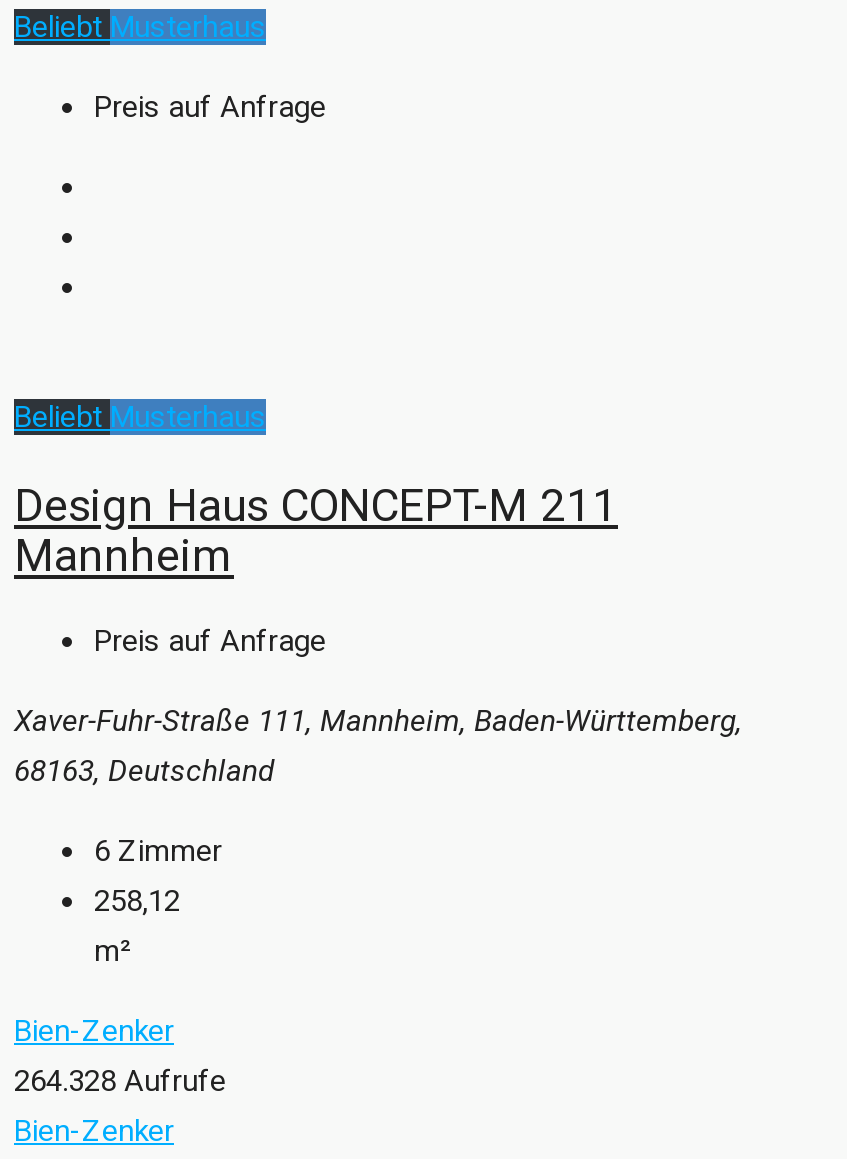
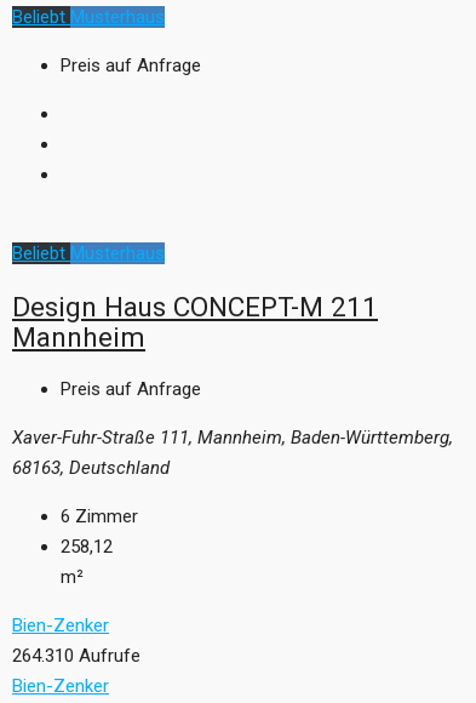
[14,1064,226,1100] 264.328 Aufrufe -> [12,645,140,667] 264.310 Aufrufe

